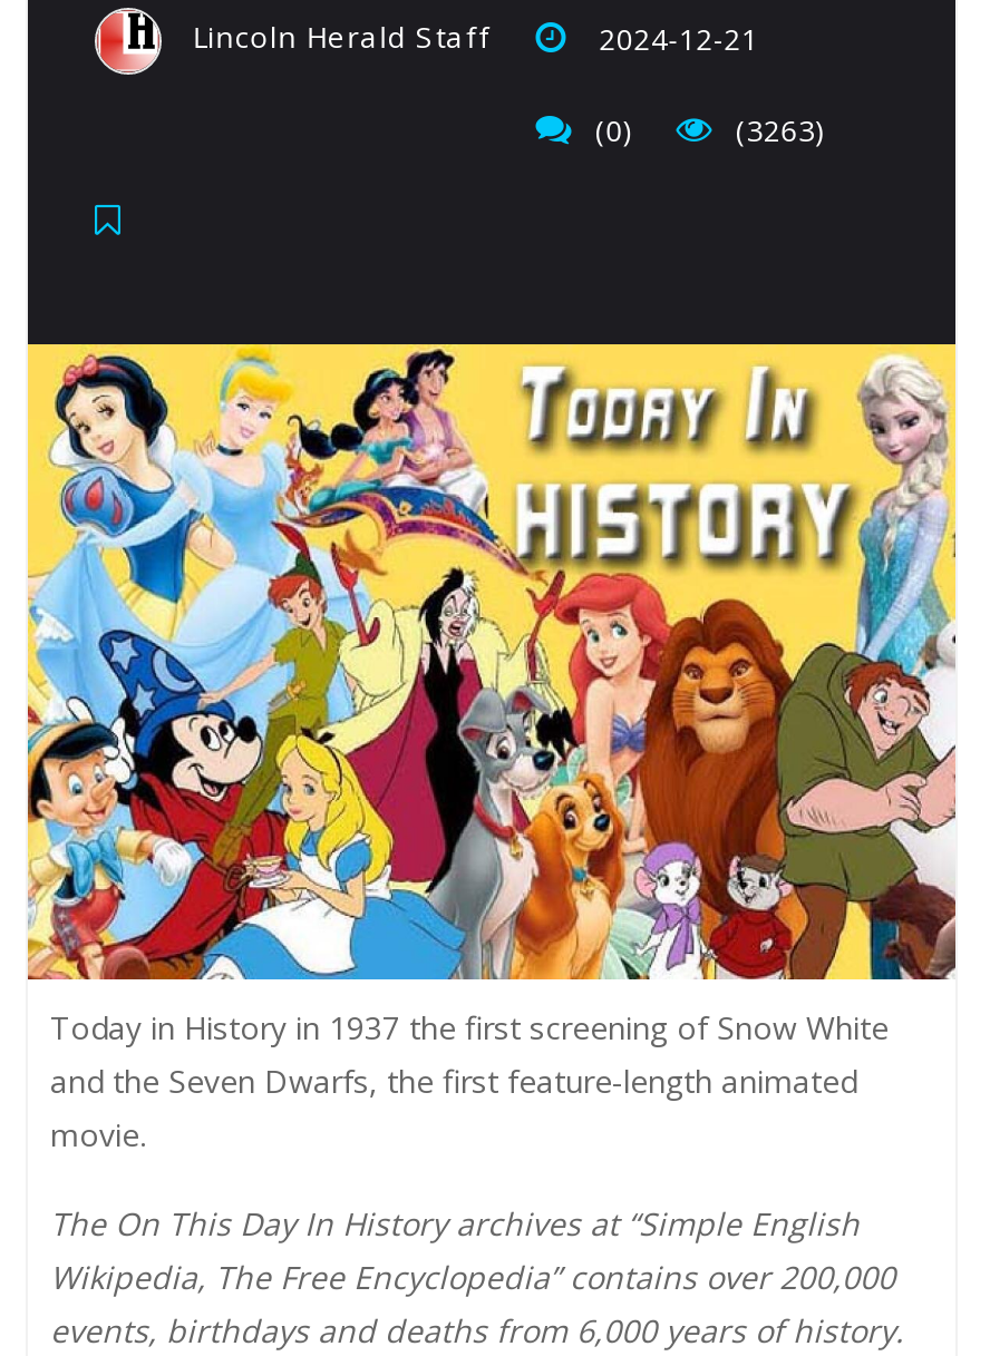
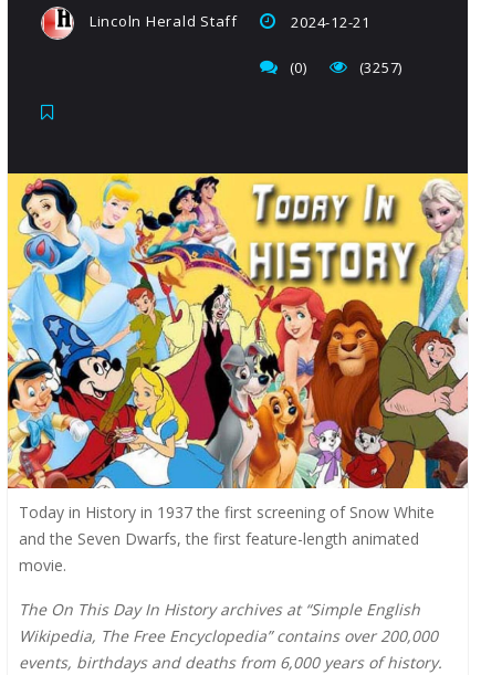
[736,110,824,150] (3263) -> [359,57,402,77] (3257)

